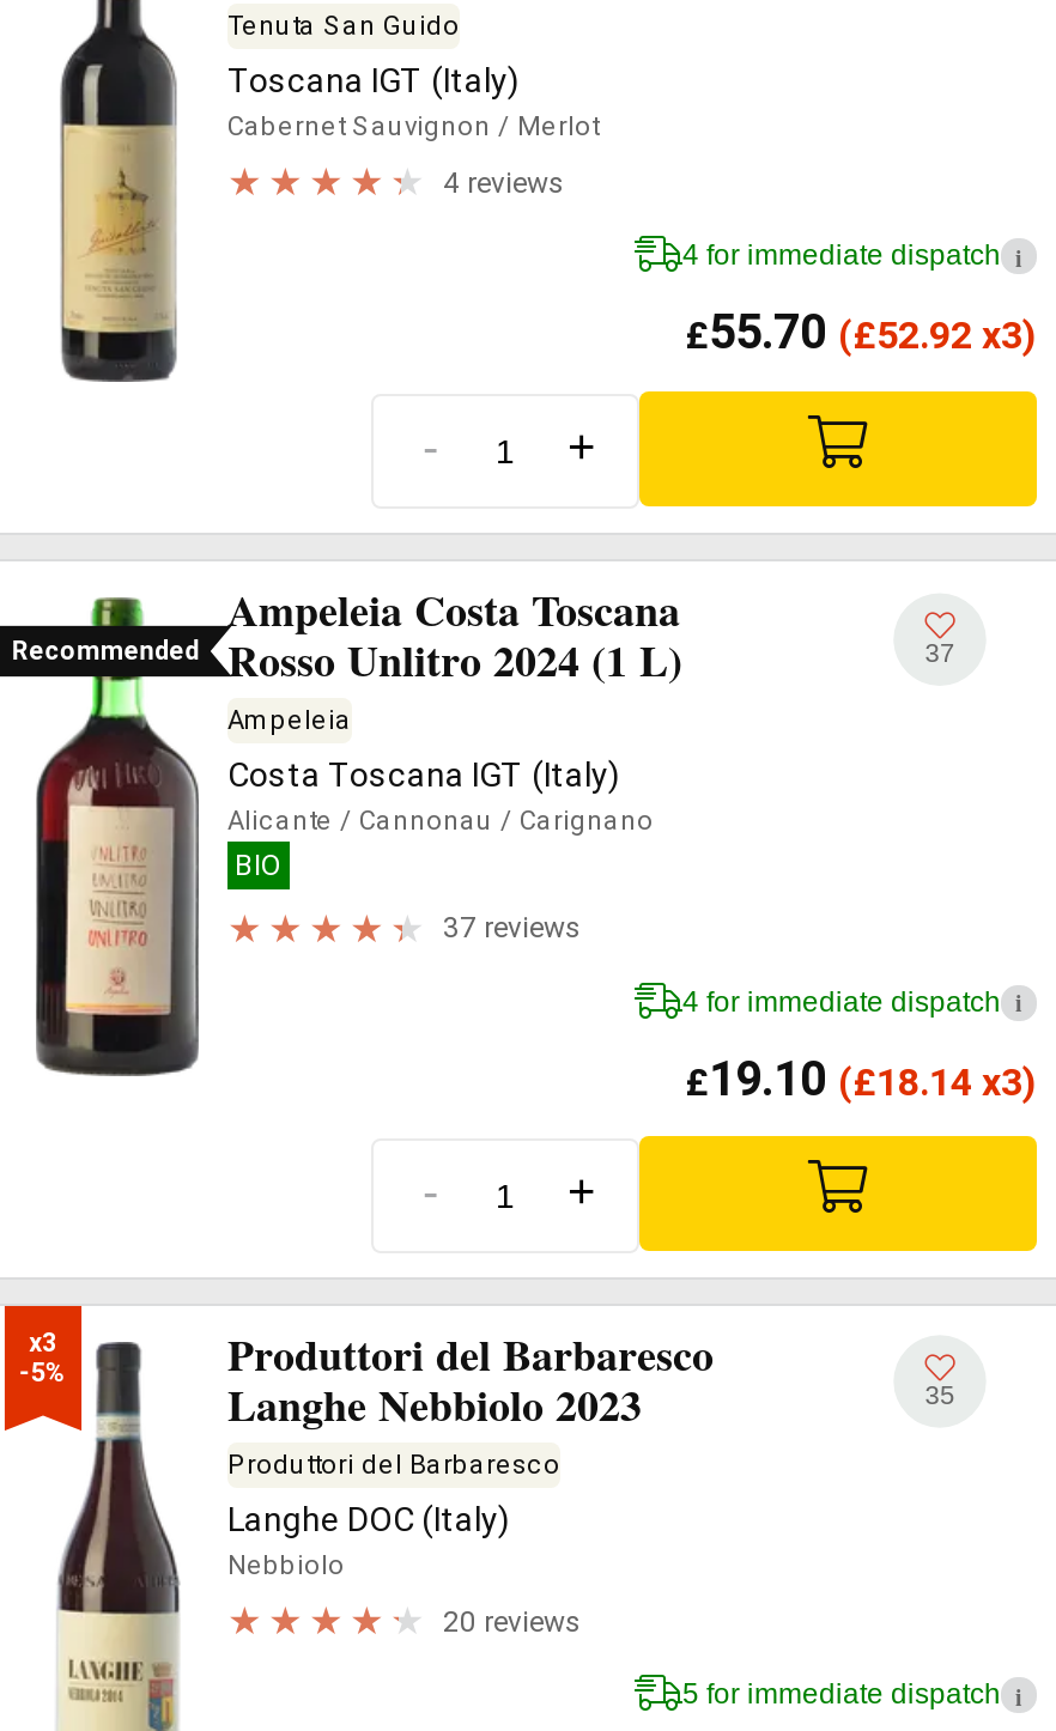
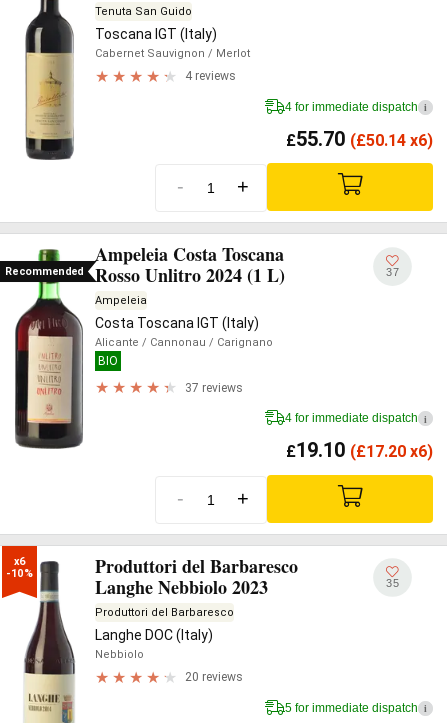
[685,303,1037,360] £55.70 (£52.92 x3) -> [286,126,433,150] £55.70 (£50.14 x6)
[685,1049,1037,1106] £19.10 (£18.14 x3) -> [286,438,433,462] £19.10 (£17.20 x6)
[19,1327,67,1388] x3 | -5% -> [6,554,32,580] x6 | -10%

